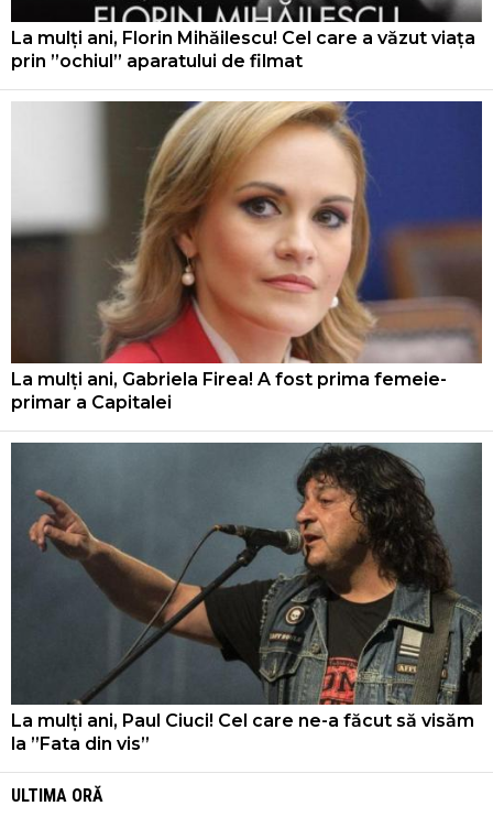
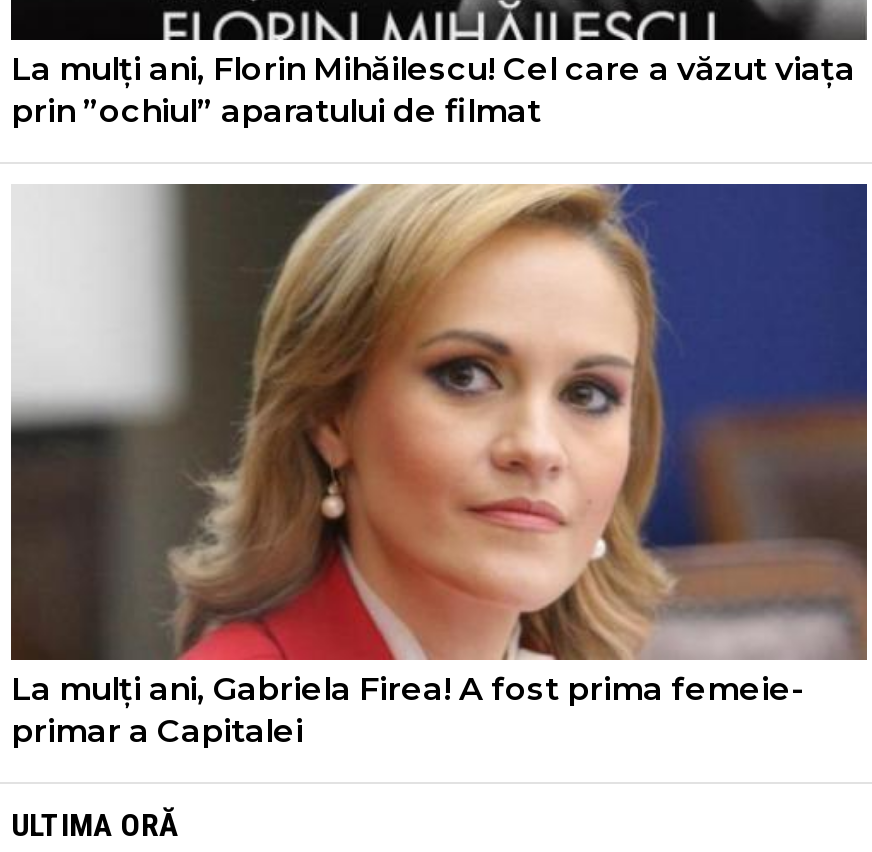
[10,442,483,754] [image] | La mulți ani, Paul Ciuci! Cel care ne-a făcut să visăm | la ”Fata din vis” -> none

